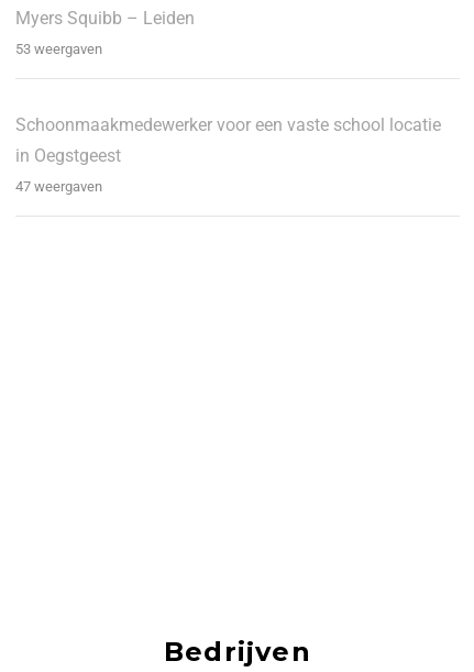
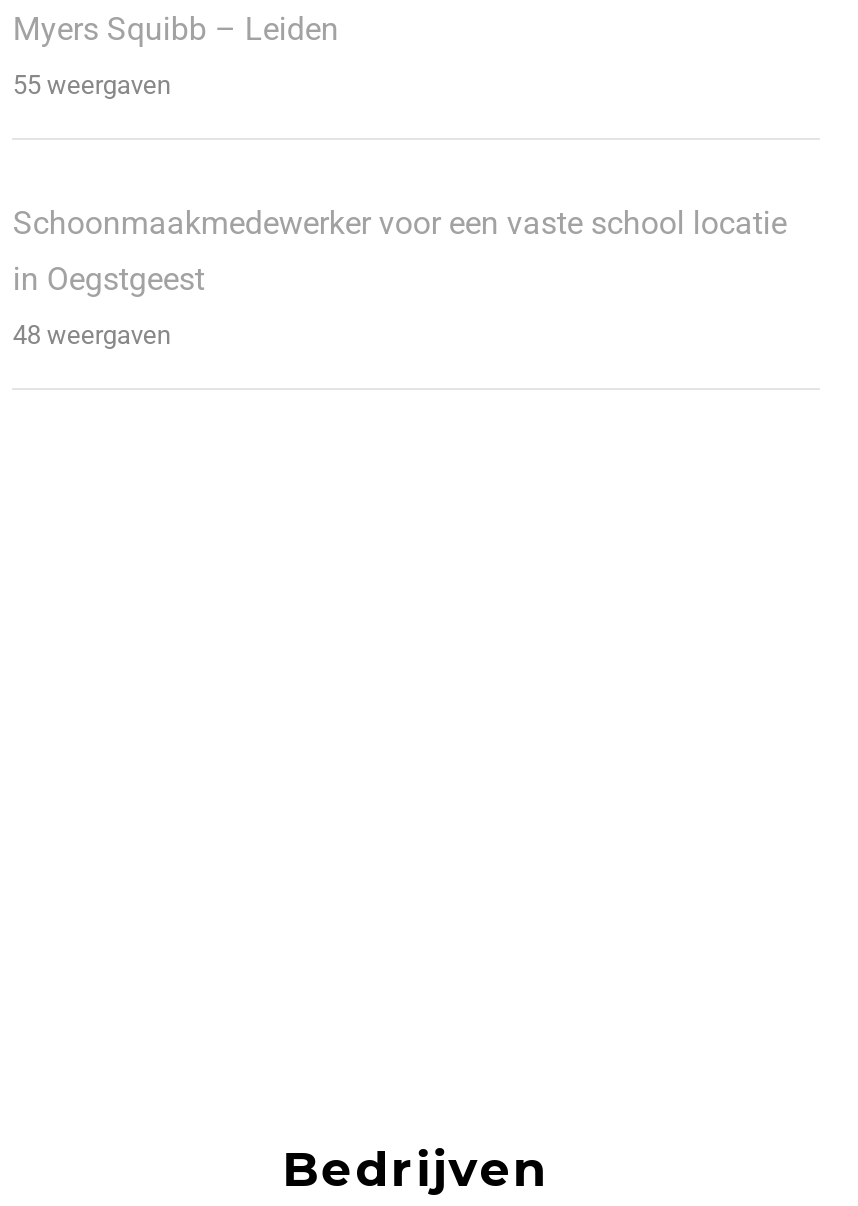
[16,40,103,57] 53 weergaven -> [13,69,171,99] 55 weergaven
[16,178,103,194] 47 weergaven -> [13,319,171,349] 48 weergaven

